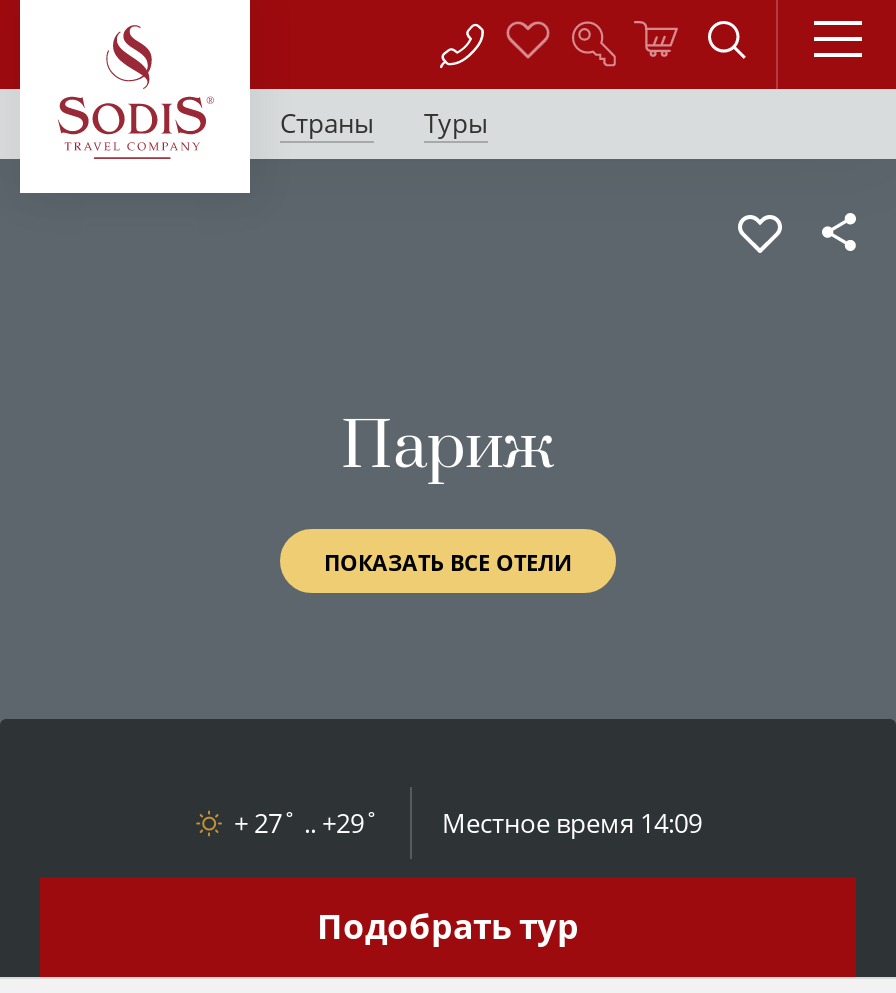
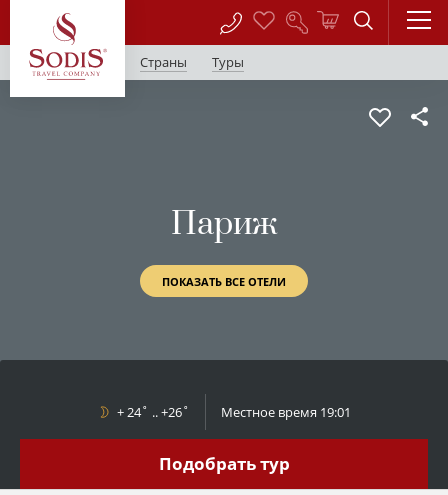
[234,805,380,841] + 27˚ .. +29˚ -> [117,403,190,421] + 24˚ .. +26˚
[442,805,702,841] Местное время 14:09 -> [221,403,351,421] Местное время 19:01

